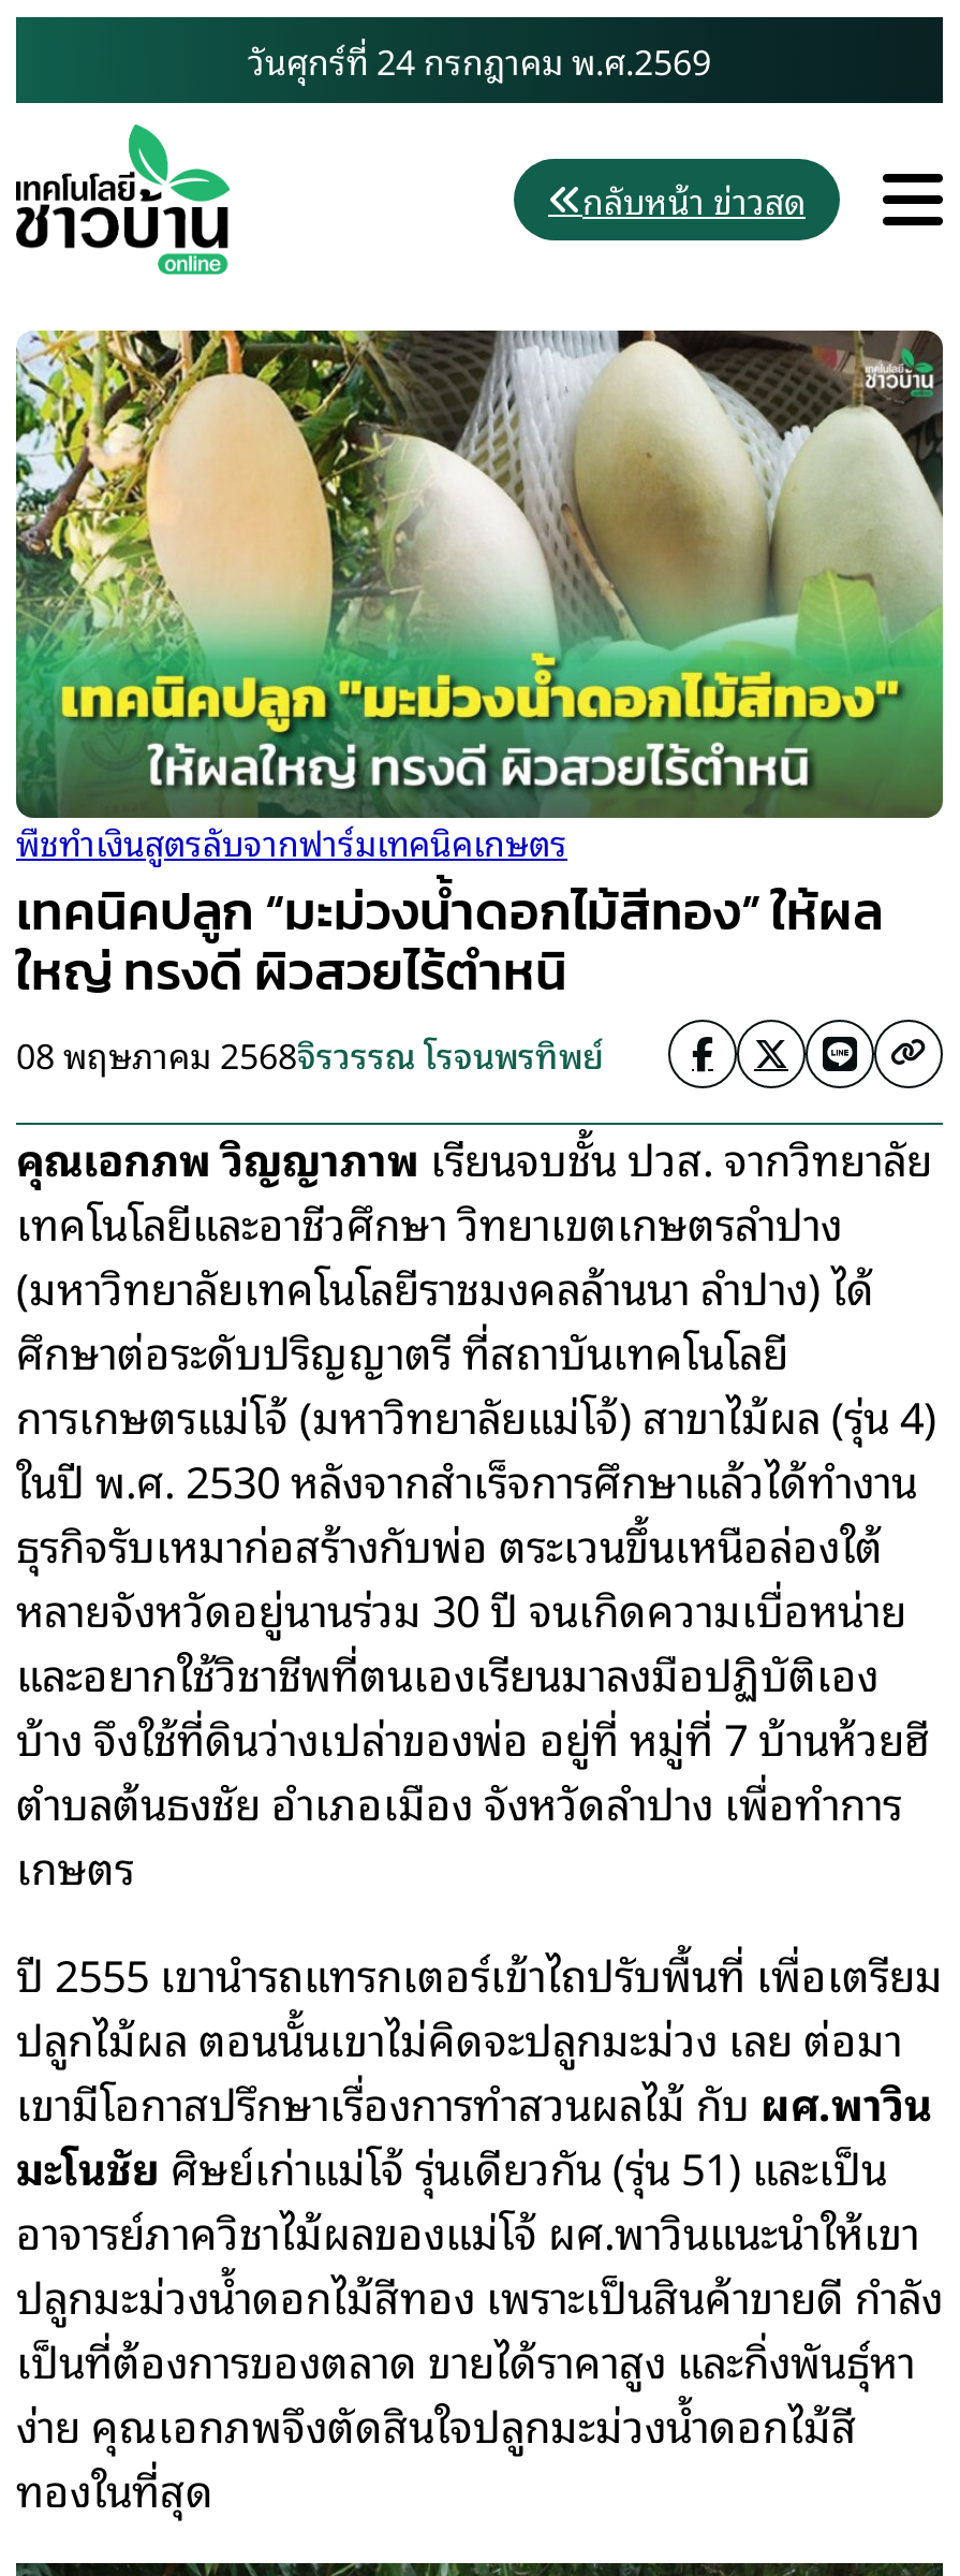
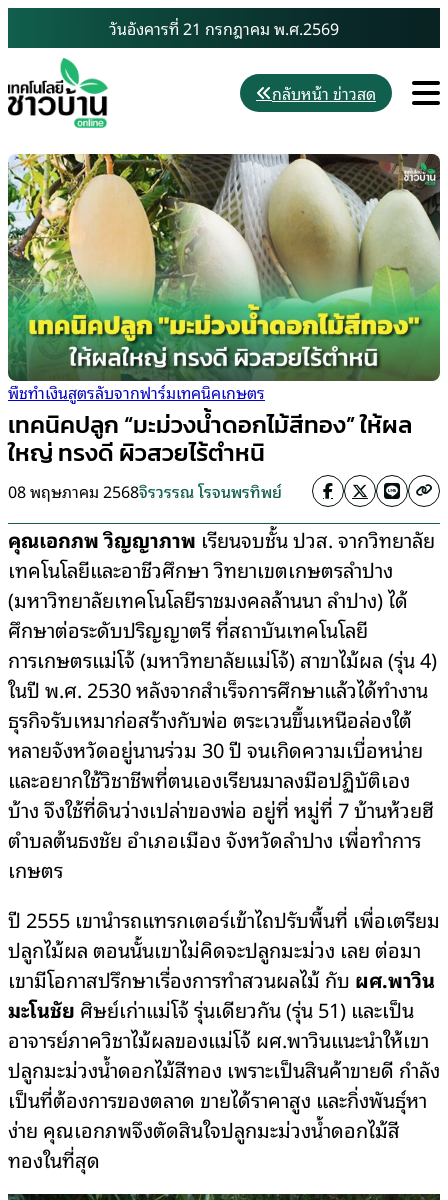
[248,32,711,88] วันศุกร์ที่ 24 กรกฎาคม พ.ศ.2569 -> [109,15,339,41] วันอังคารที่ 21 กรกฎาคม พ.ศ.2569

